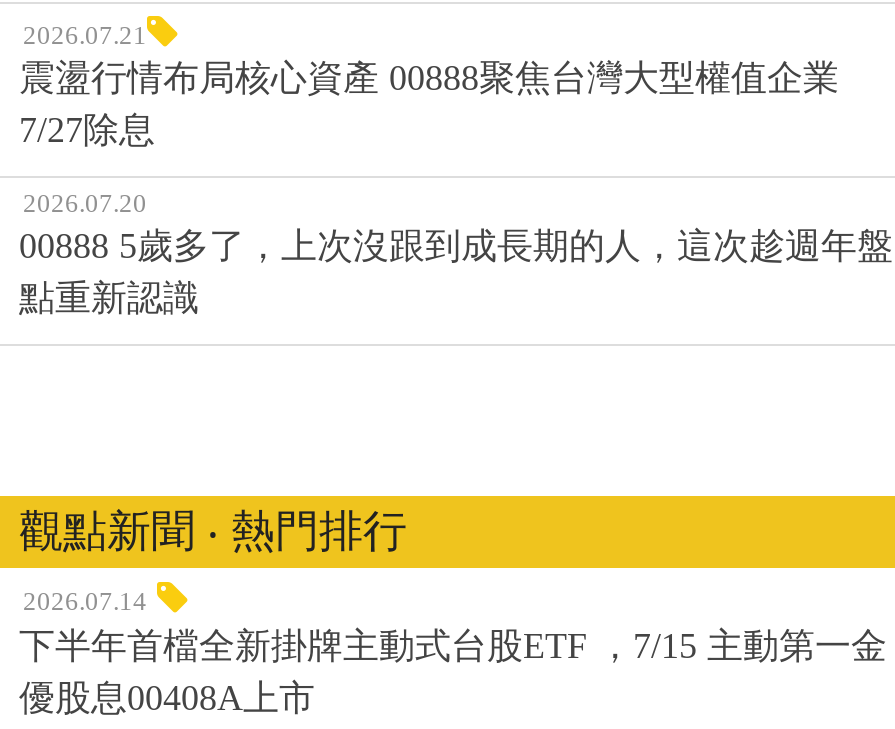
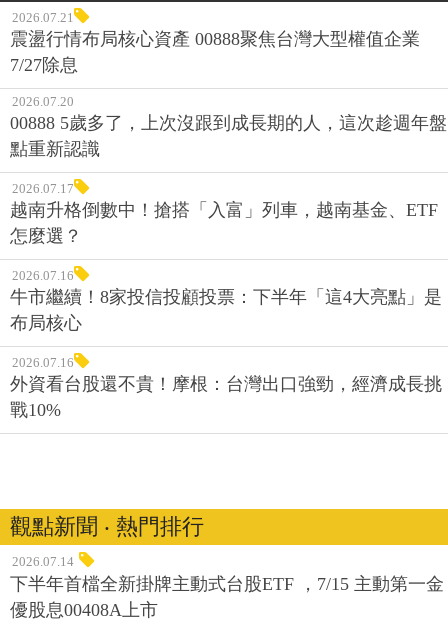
none -> [10,181,442,420] 2026.07.17 | 越南升格倒數中！搶搭「入富」列車，越南基金、ETF | 怎麼選？ | 2026.07.16 | 牛市繼續！8家投信投顧投票：下半年「這4大亮點」是 | 布局核心 | 2026.07.16 | 外資看台股還不貴！摩根：台灣出口強勁，經濟成長挑 | 戰10%

